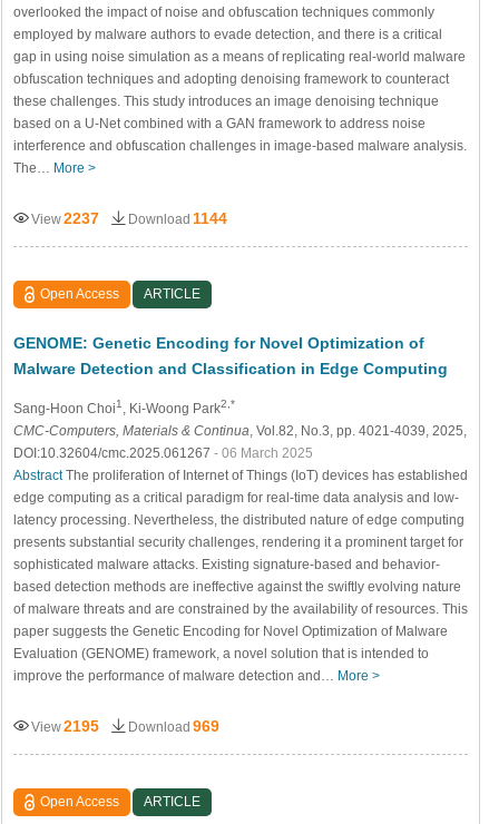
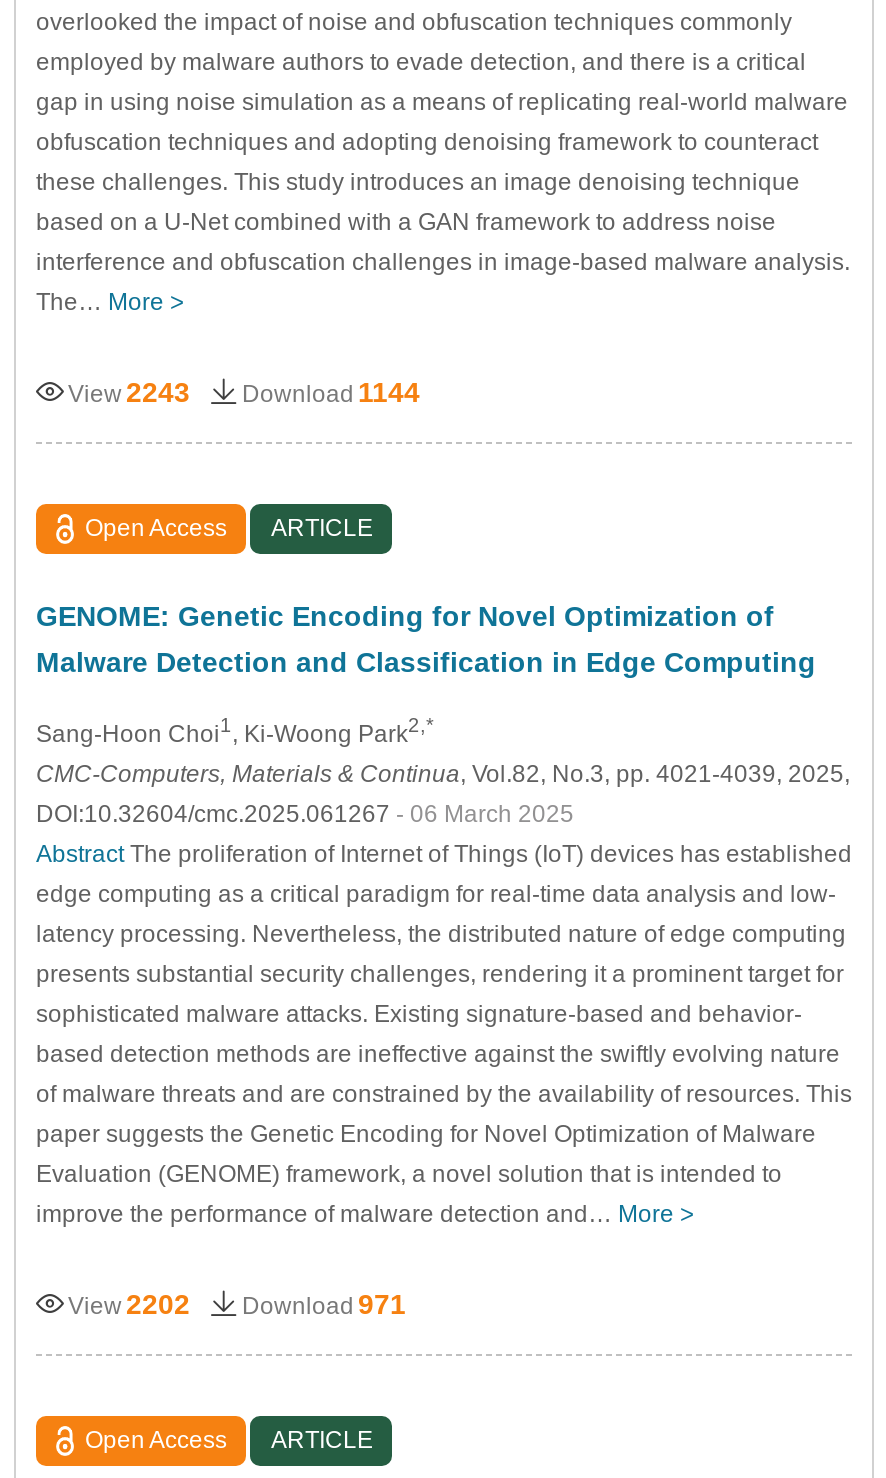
[31,209,227,227] View 2237 Download 1144 -> [68,375,420,407] View 2243 Download 1144
[31,717,99,735] View 2195 -> [68,1287,190,1319] View 2202
[128,717,219,735] Download 969 -> [242,1287,406,1319] Download 971

